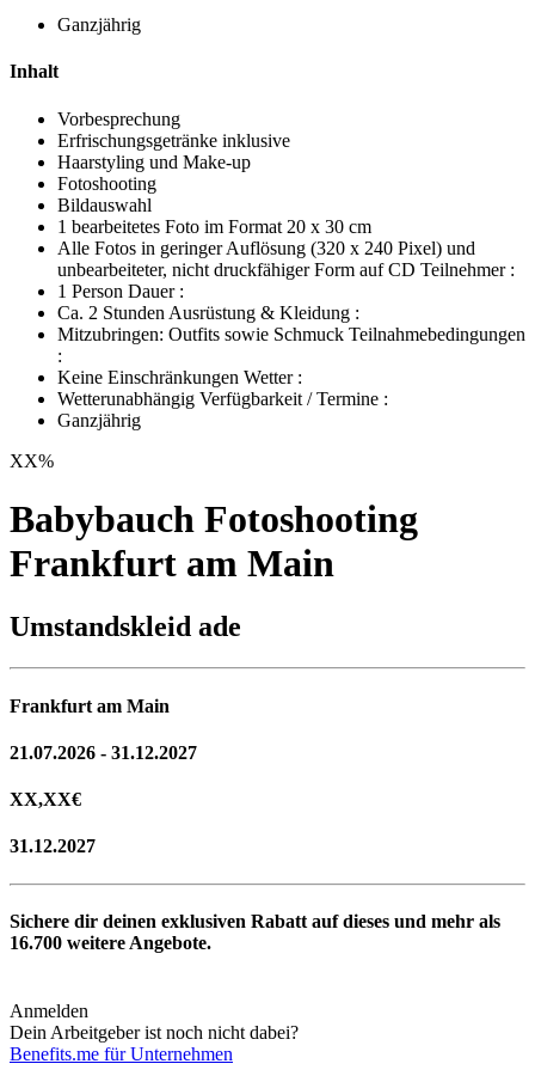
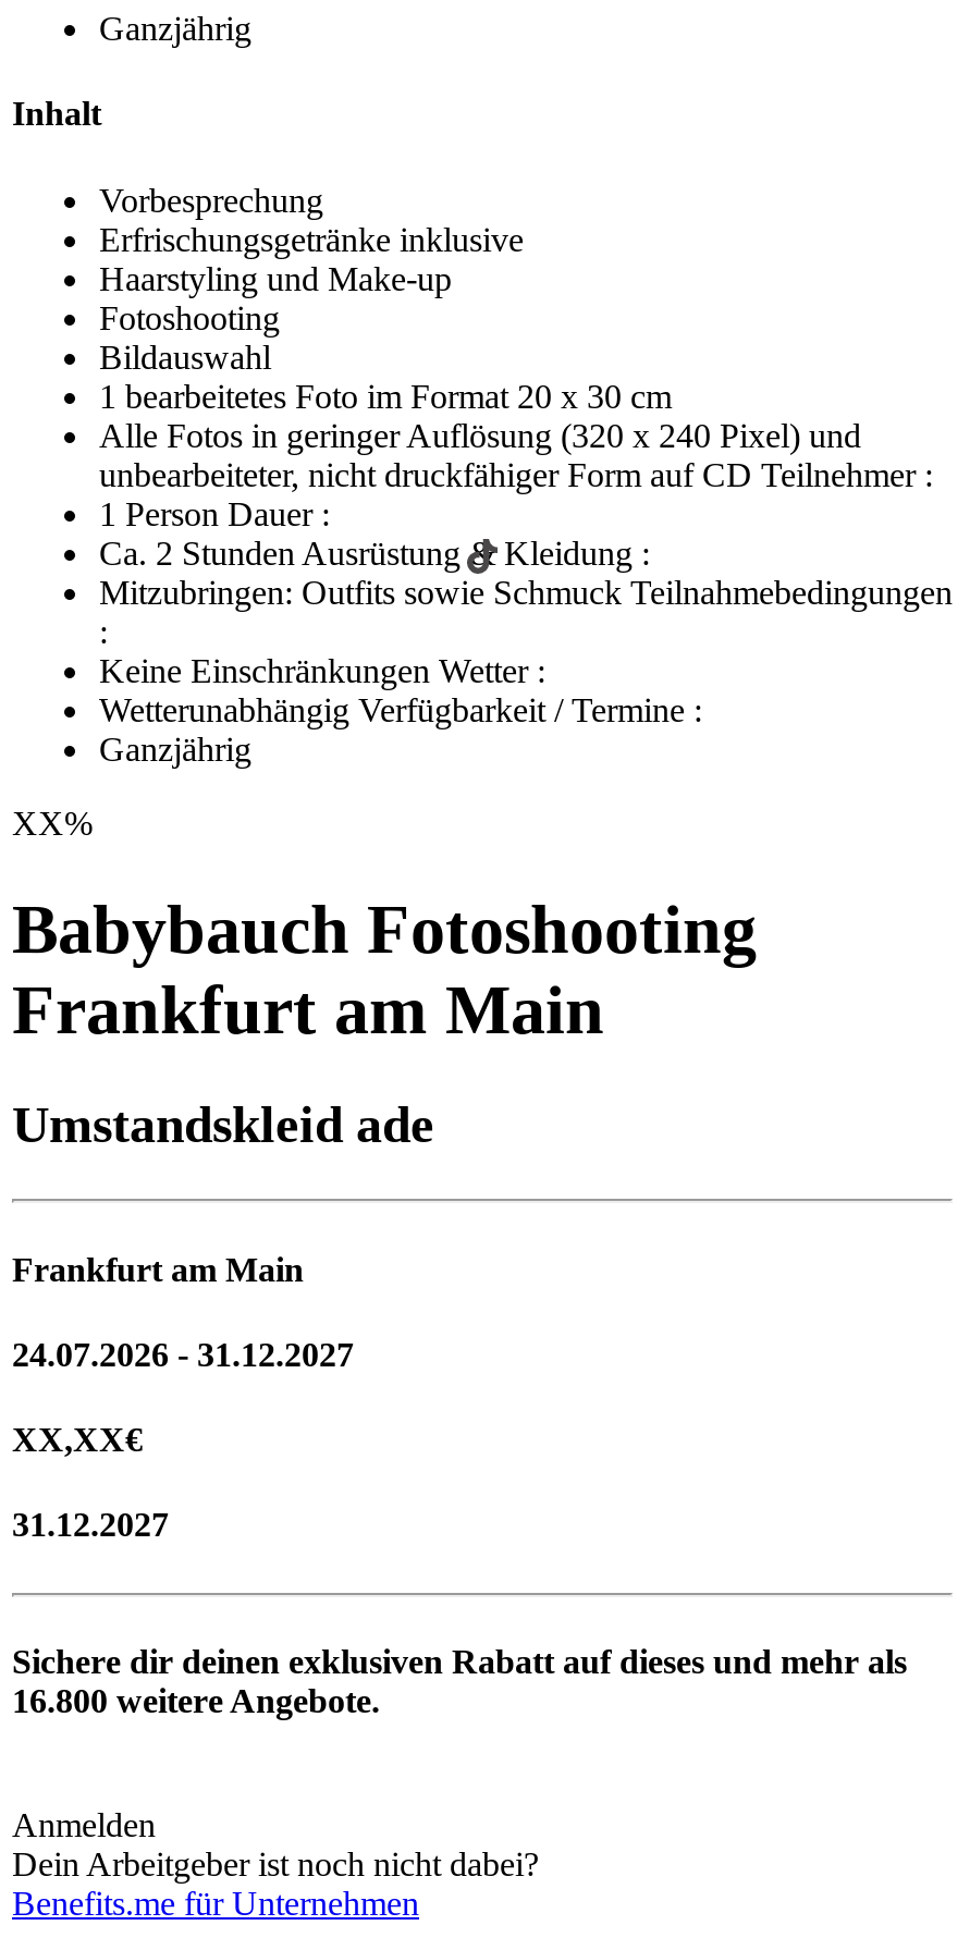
[10,742,197,763] 21.07.2026 - 31.12.2027 -> [12,1335,354,1373] 24.07.2026 - 31.12.2027
[10,932,211,953] 16.700 weitere Angebote. -> [12,1682,380,1719] 16.800 weitere Angebote.

